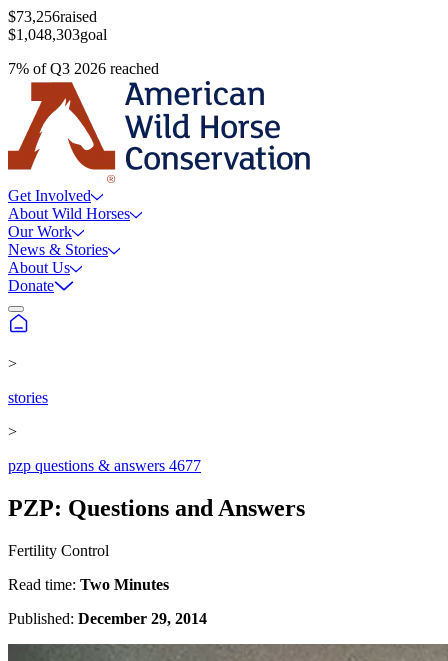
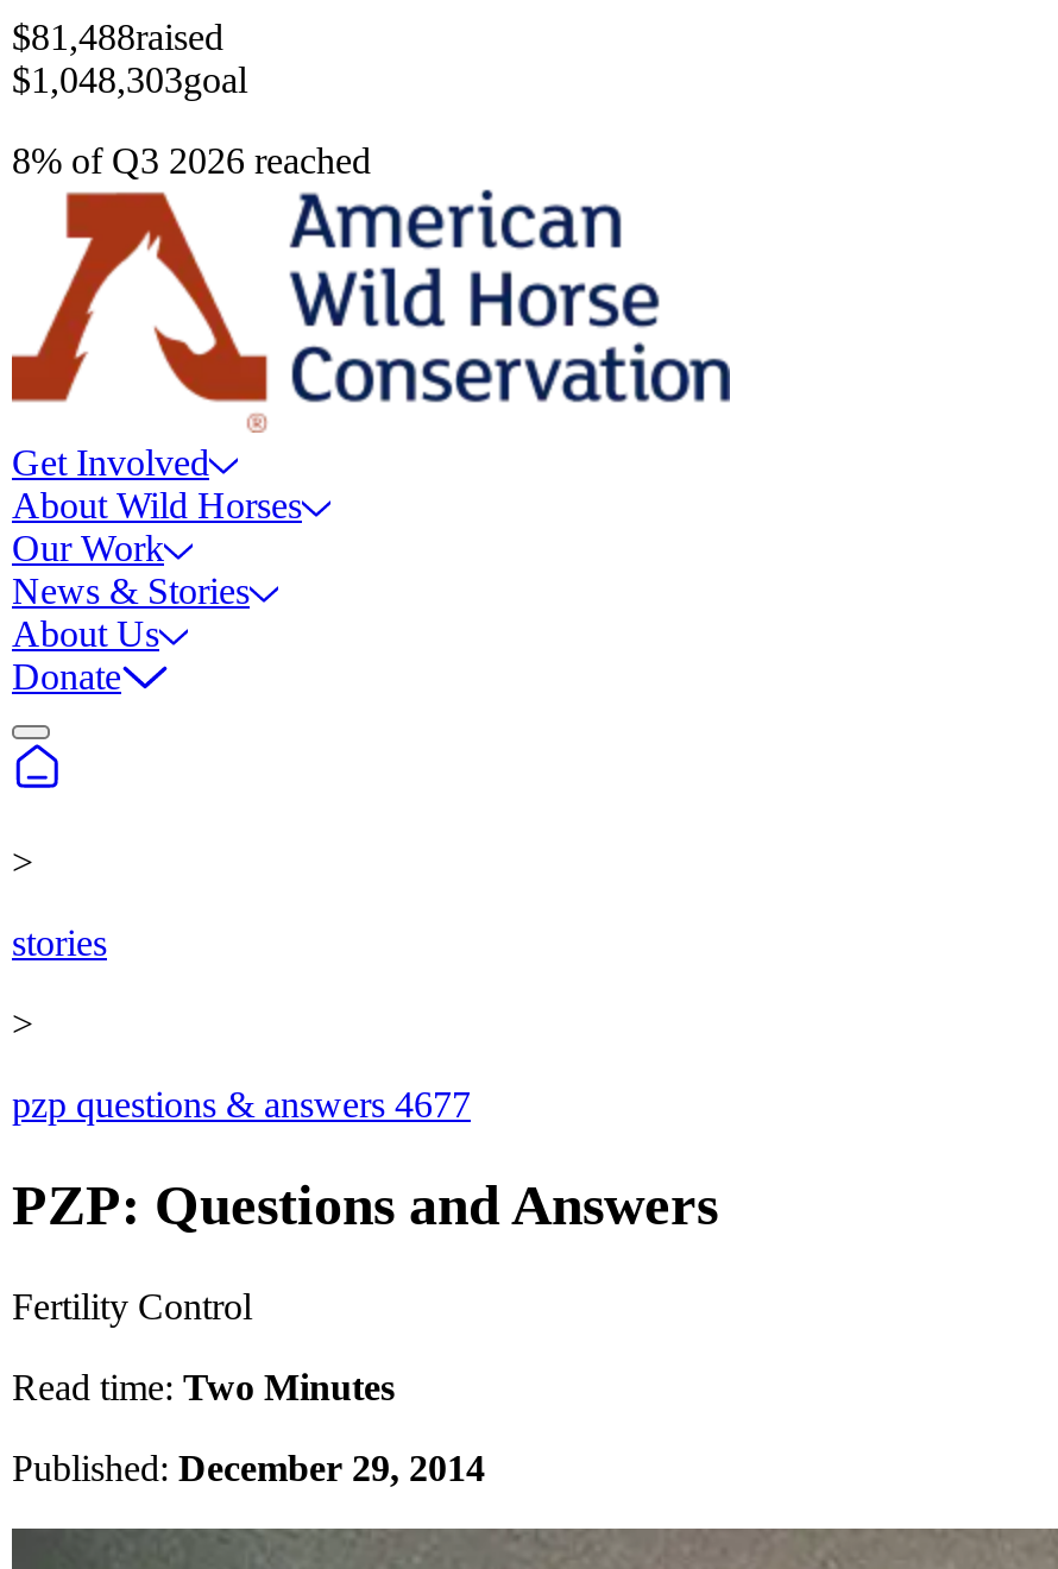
[8,8,97,25] $73,256raised -> [12,17,223,57] $81,488raised
[8,60,159,77] 7% of Q3 2026 reached -> [12,140,371,181] 8% of Q3 2026 reached

